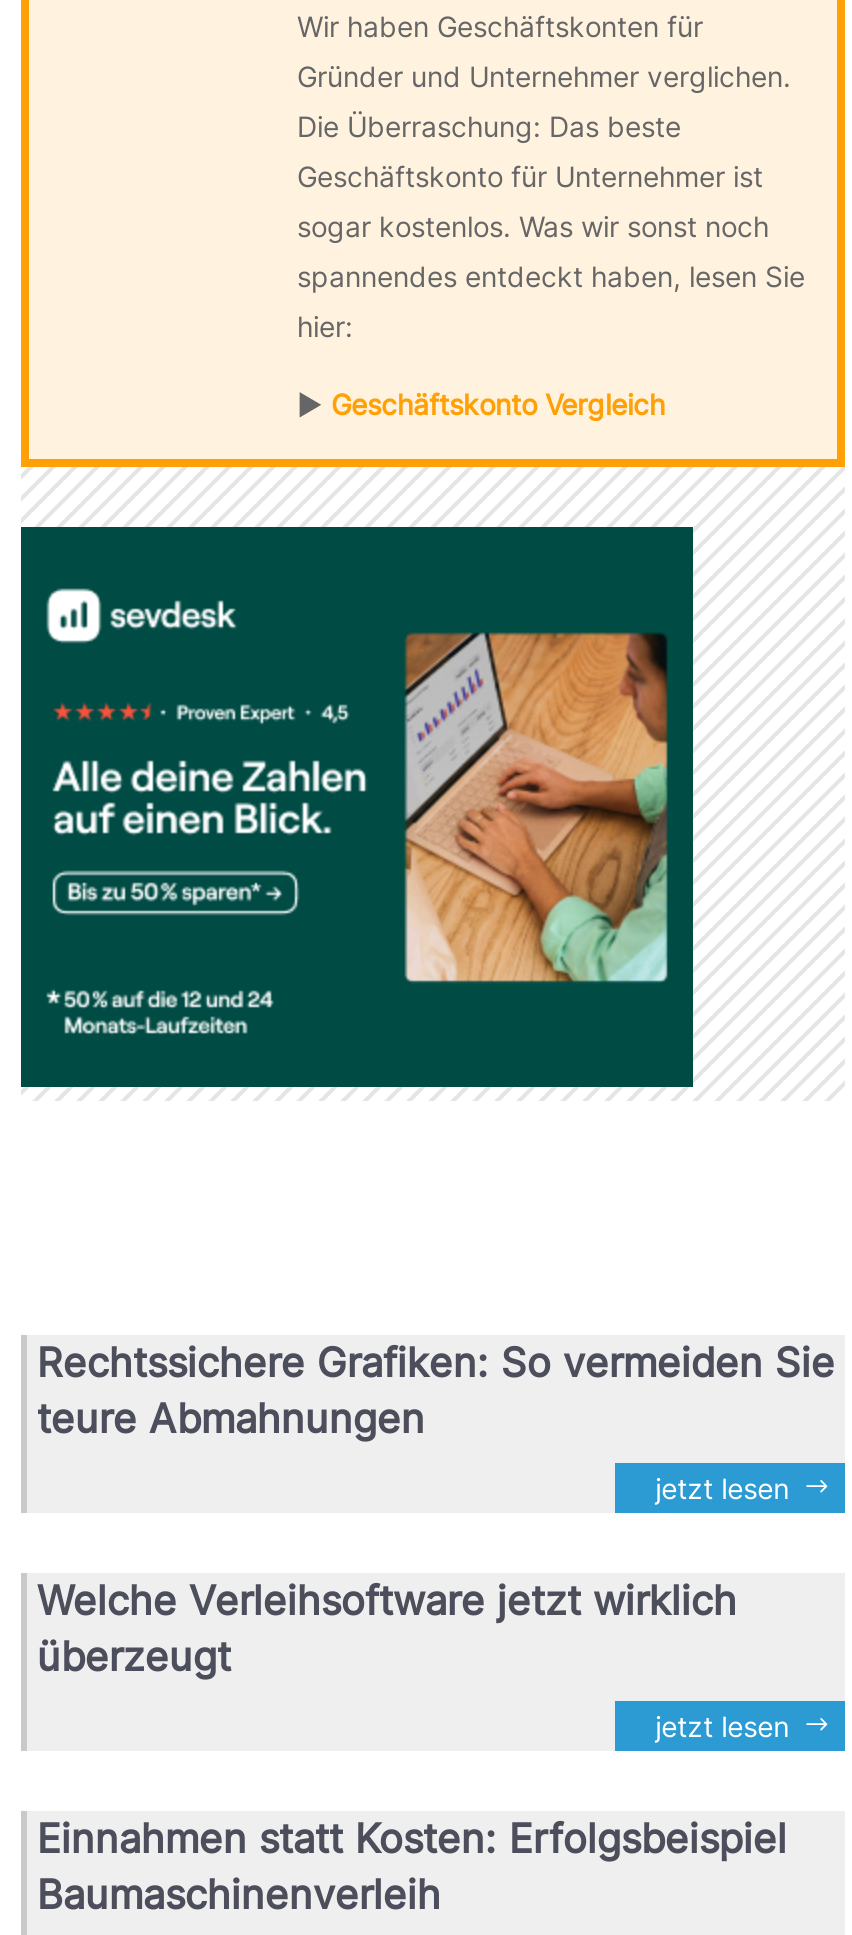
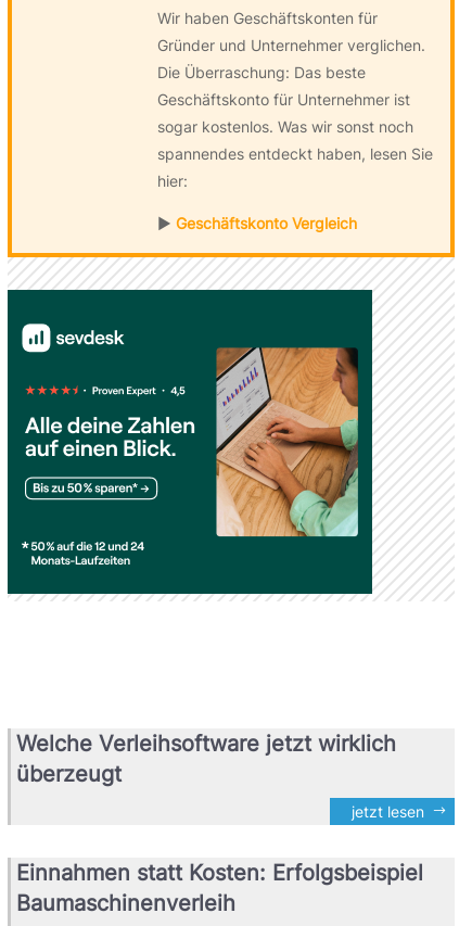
[37,1339,835,1505] Rechtssichere Grafiken: So vermeiden Sie | teure Abmahnungen | jetzt lesen -> none

